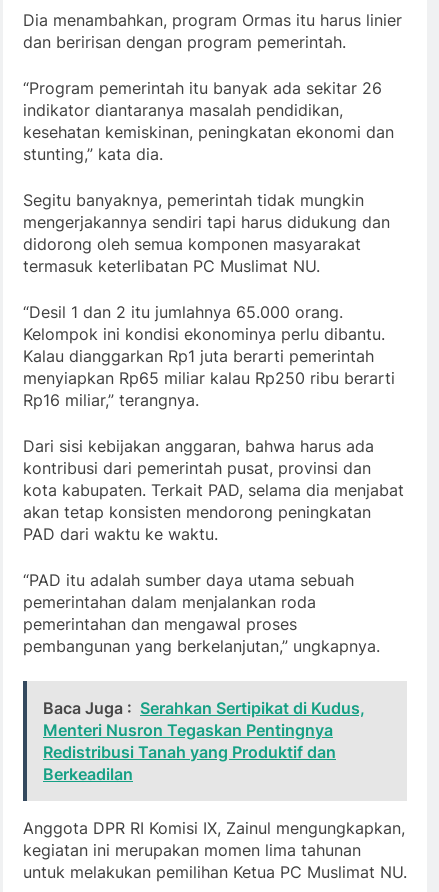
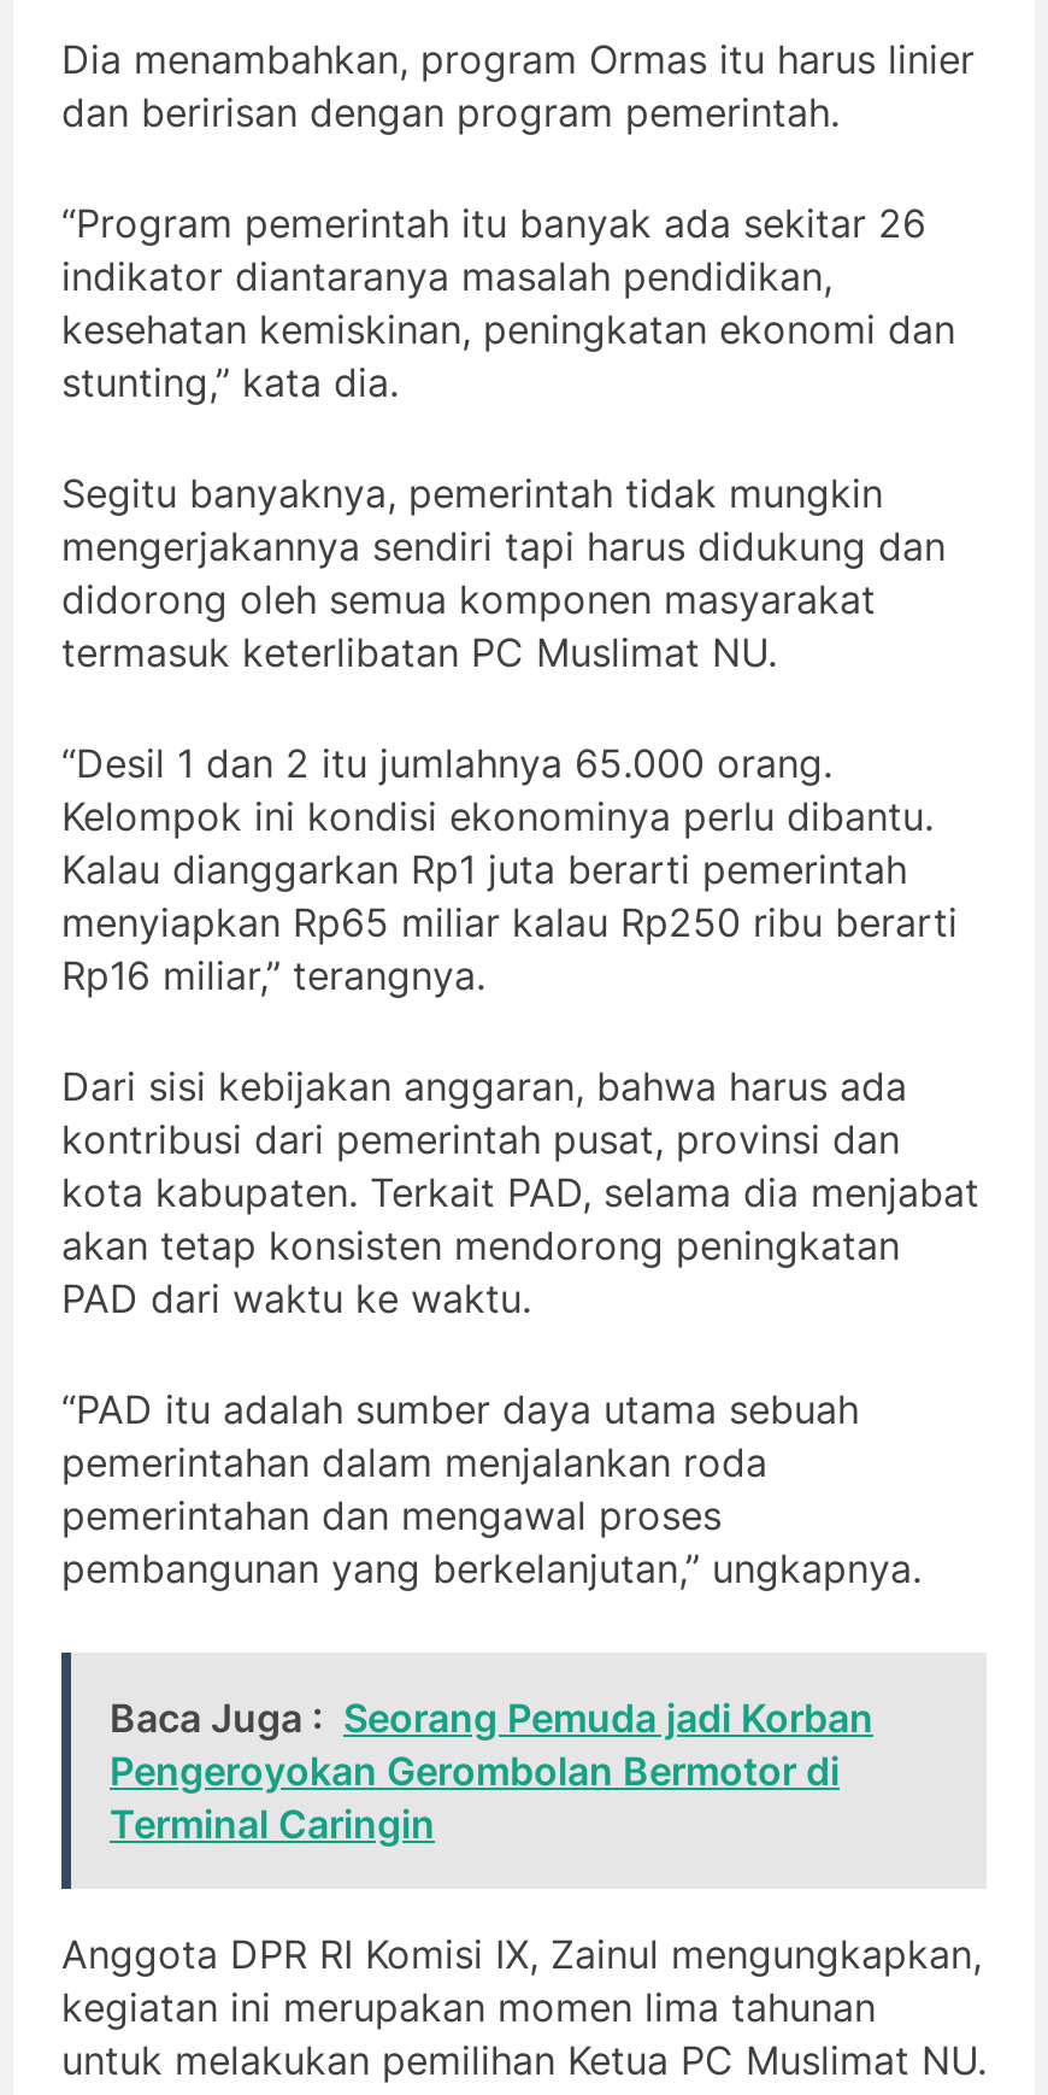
[43,698,365,784] Baca Juga : Serahkan Sertipikat di Kudus, | Menteri Nusron Tegaskan Pentingnya | Redistribusi Tanah yang Produktif dan | Berkeadilan -> [110,1693,873,1848] Baca Juga : Seorang Pemuda jadi Korban | Pengeroyokan Gerombolan Bermotor di | Terminal Caringin

